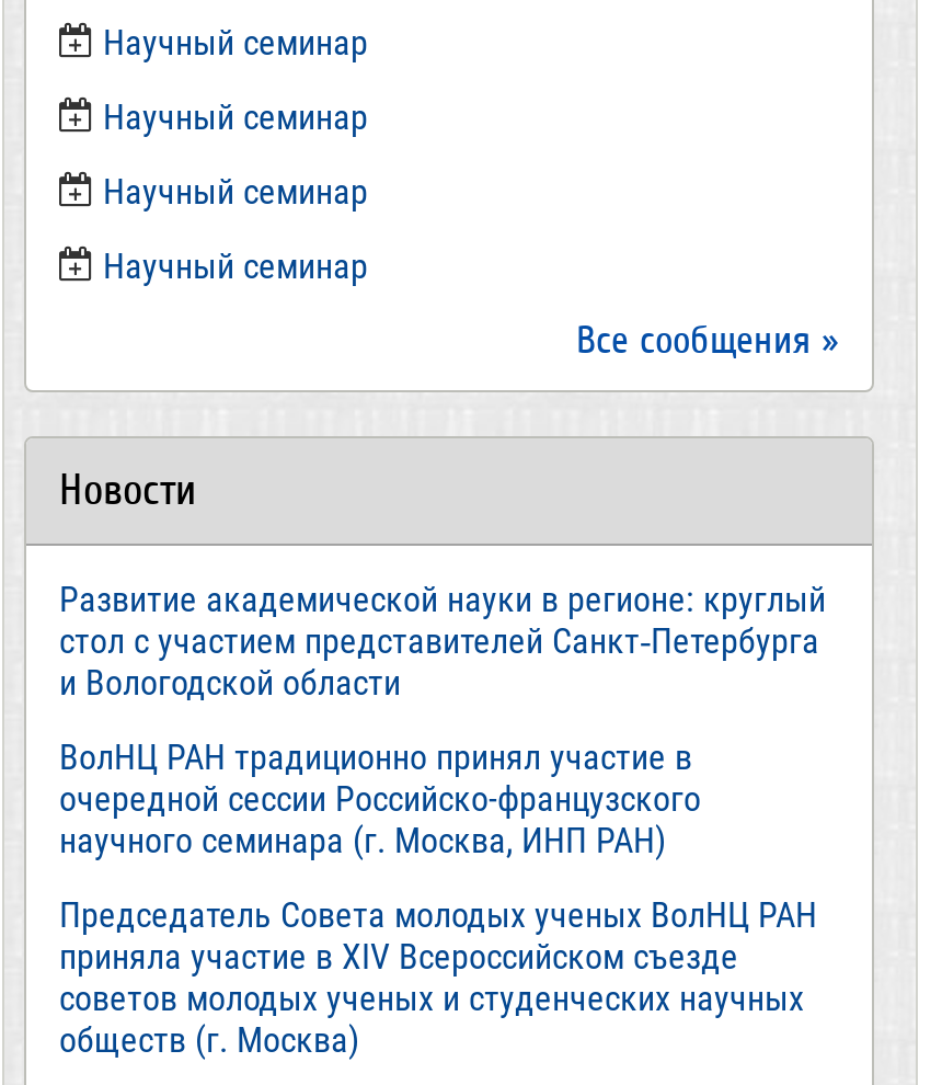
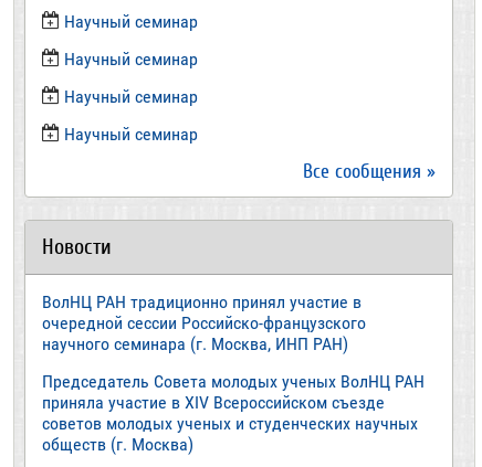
[59,579,826,704] Развитие академической науки в регионе: круглый | стол с участием представителей Санкт‑Петербурга | и Вологодской области -> none

